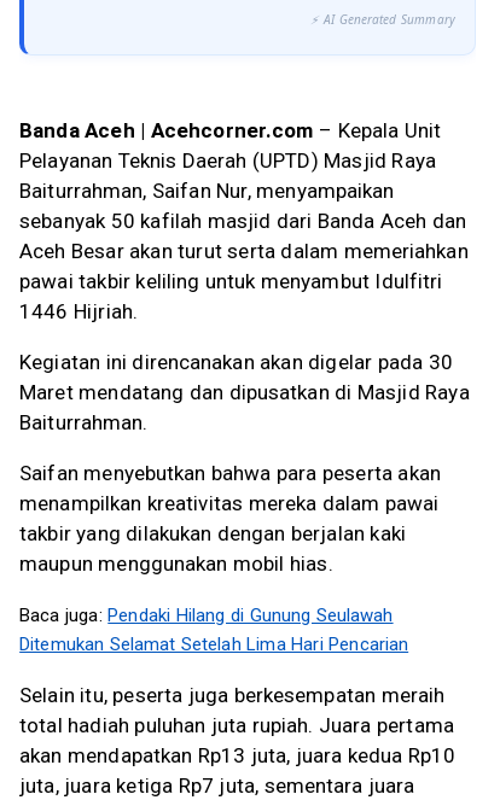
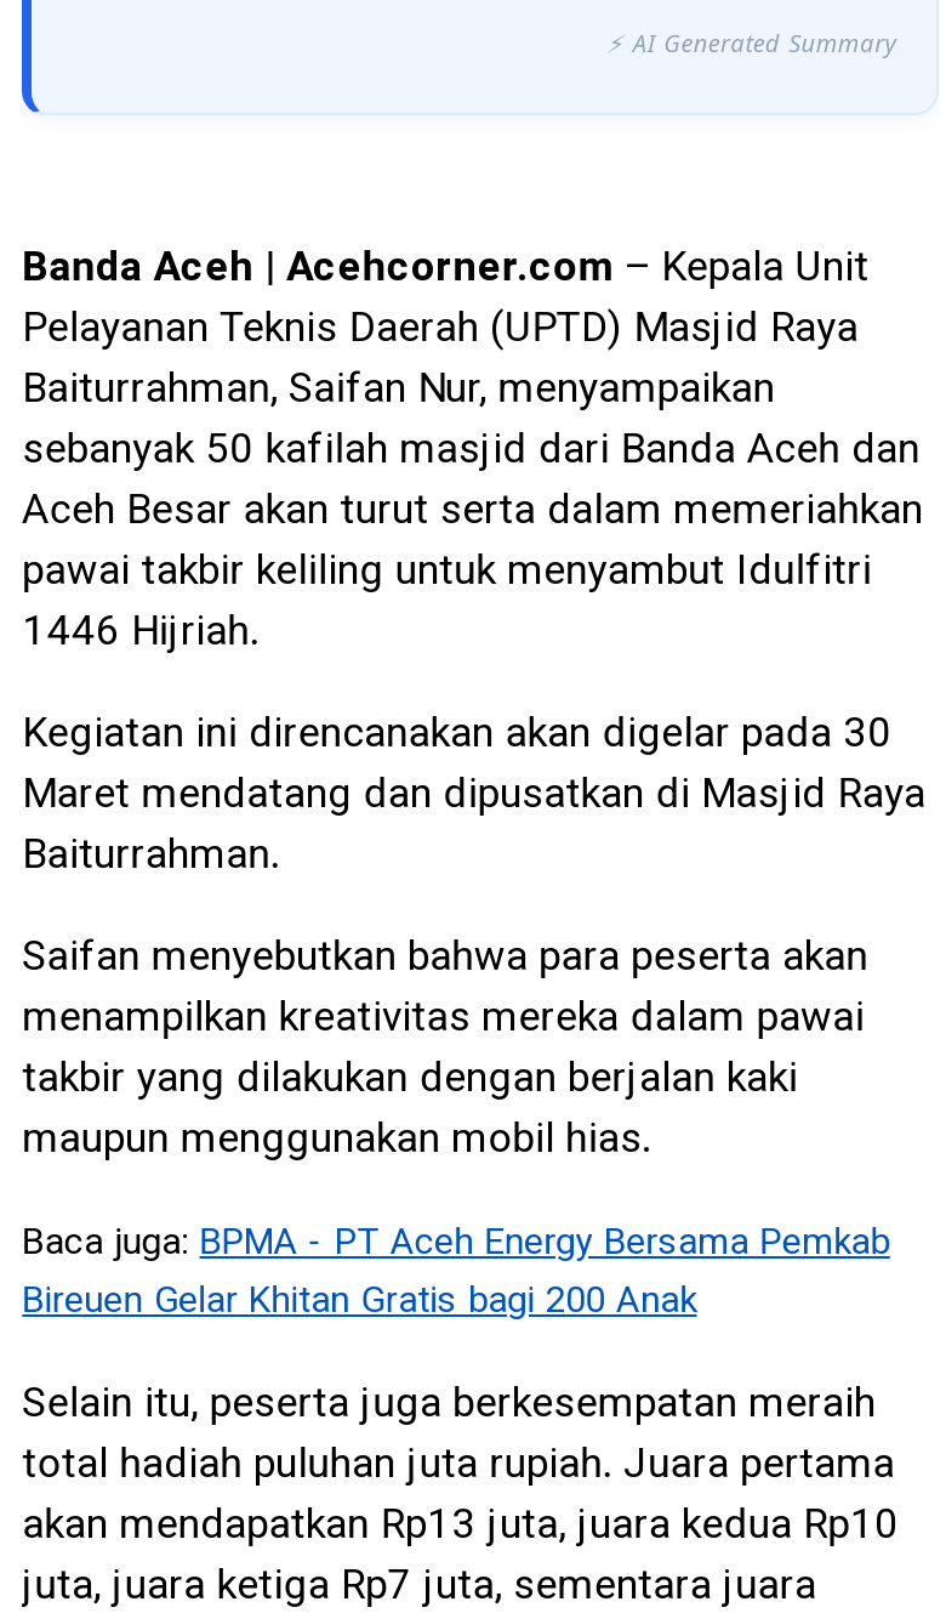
[20,604,408,655] Baca juga: Pendaki Hilang di Gunung Seulawah | Ditemukan Selamat Setelah Lima Hari Pencarian -> [22,1219,890,1321] Baca juga: BPMA - PT Aceh Energy Bersama Pemkab | Bireuen Gelar Khitan Gratis bagi 200 Anak

